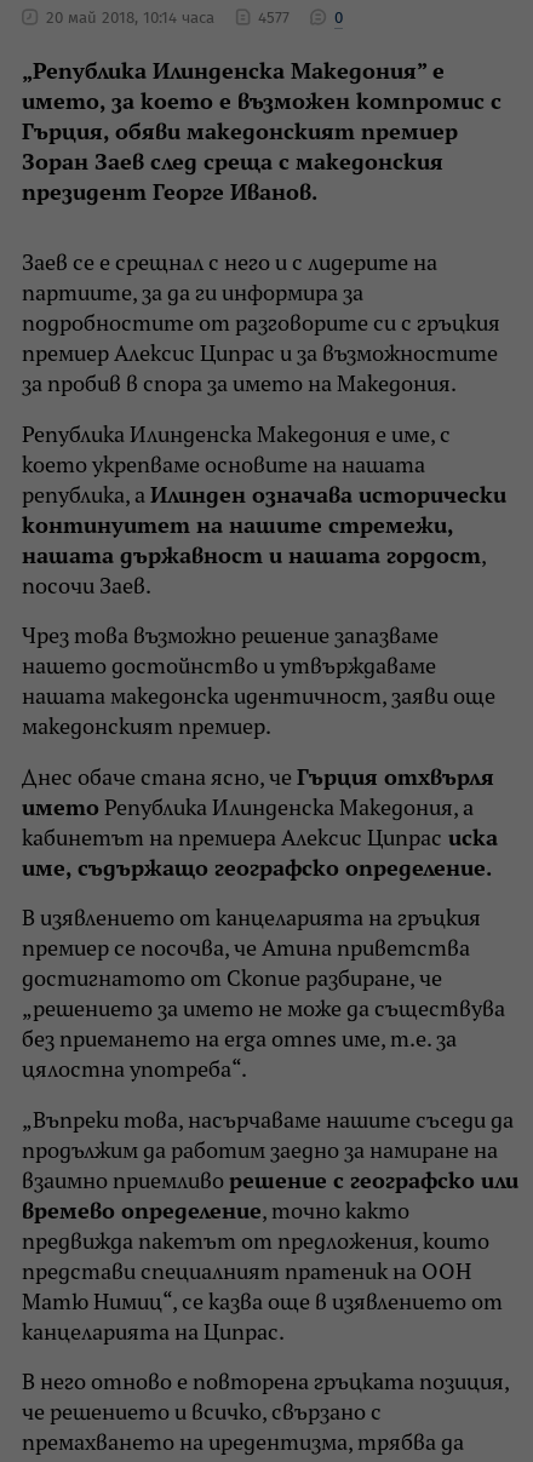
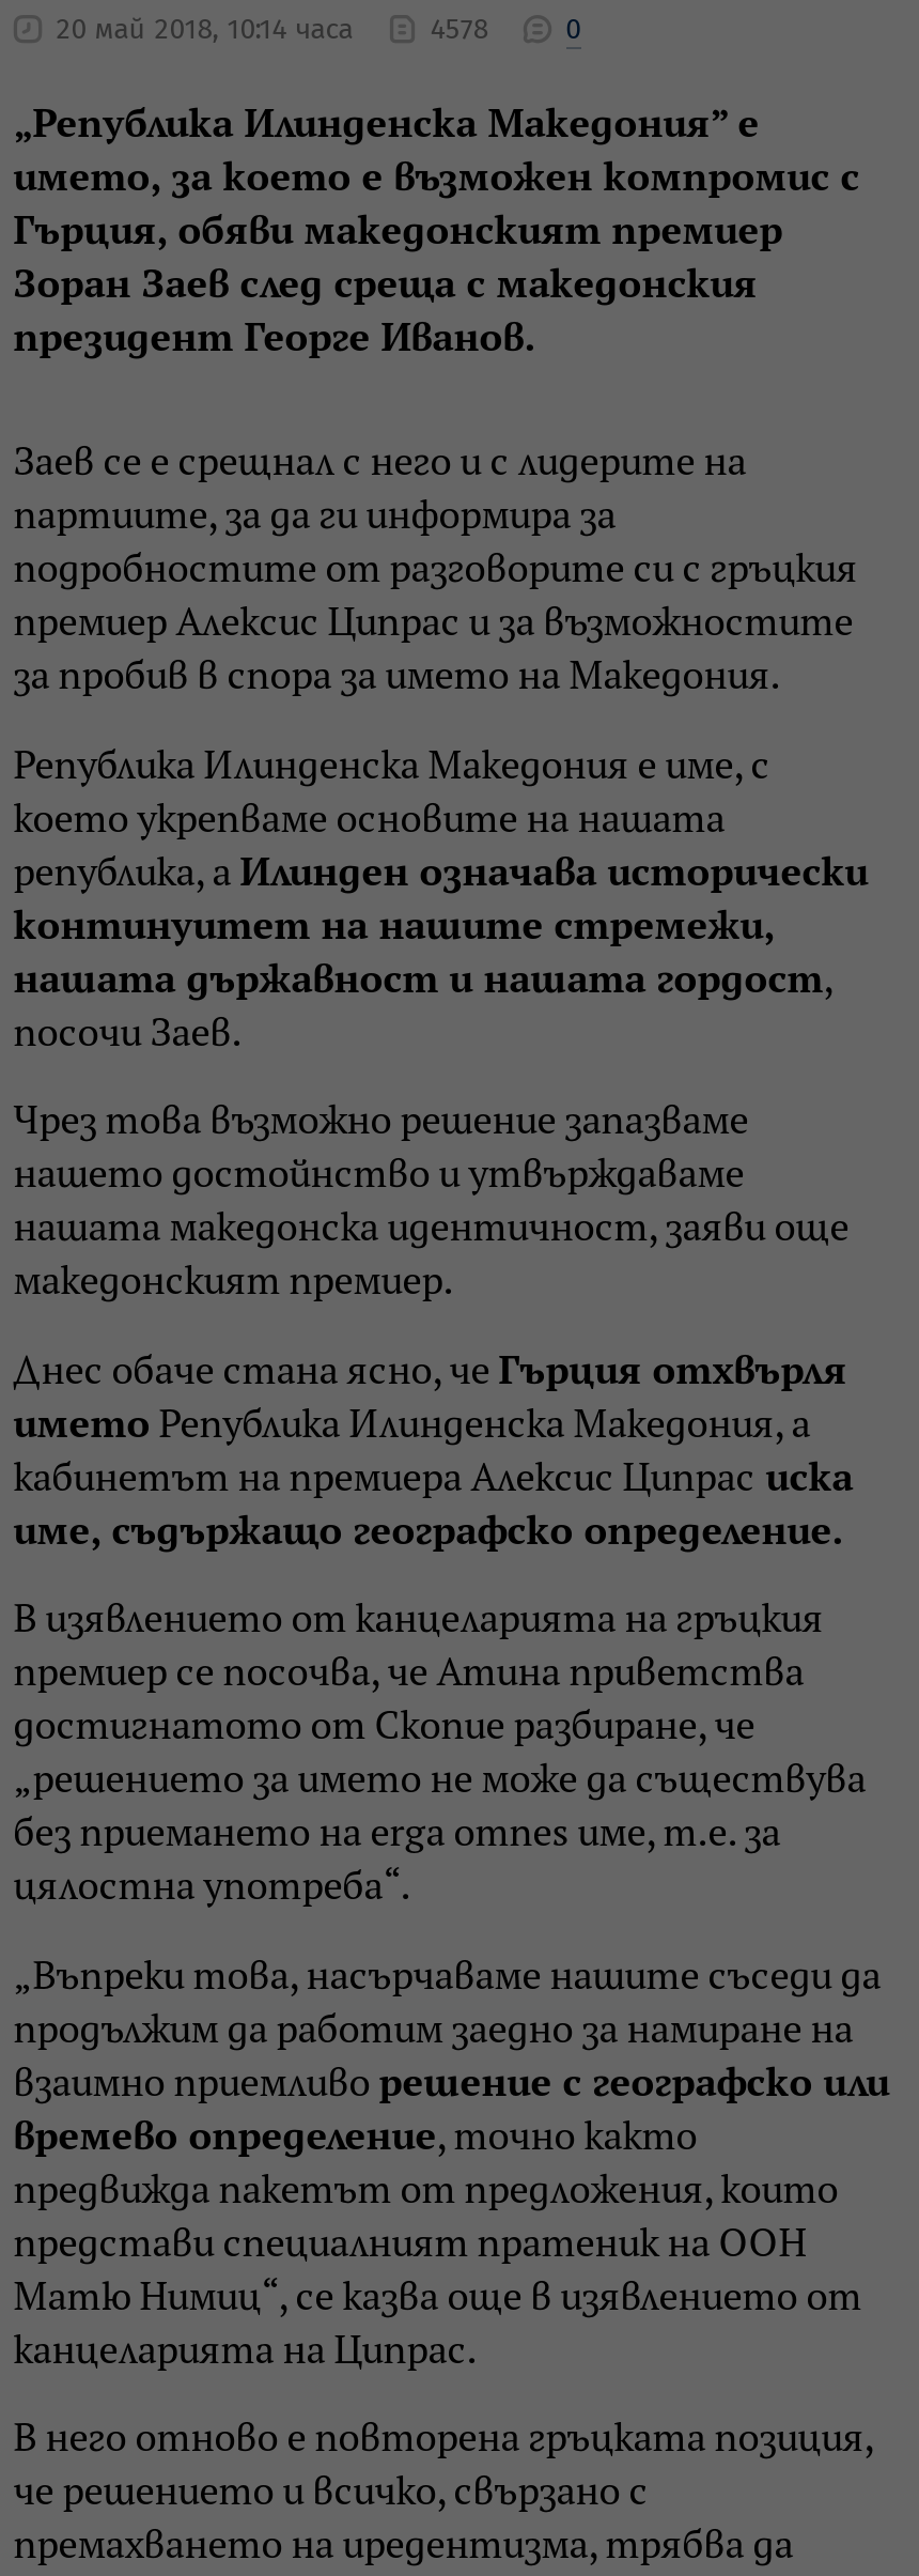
[259,9,290,28] 4577 -> [430,13,488,47] 4578

